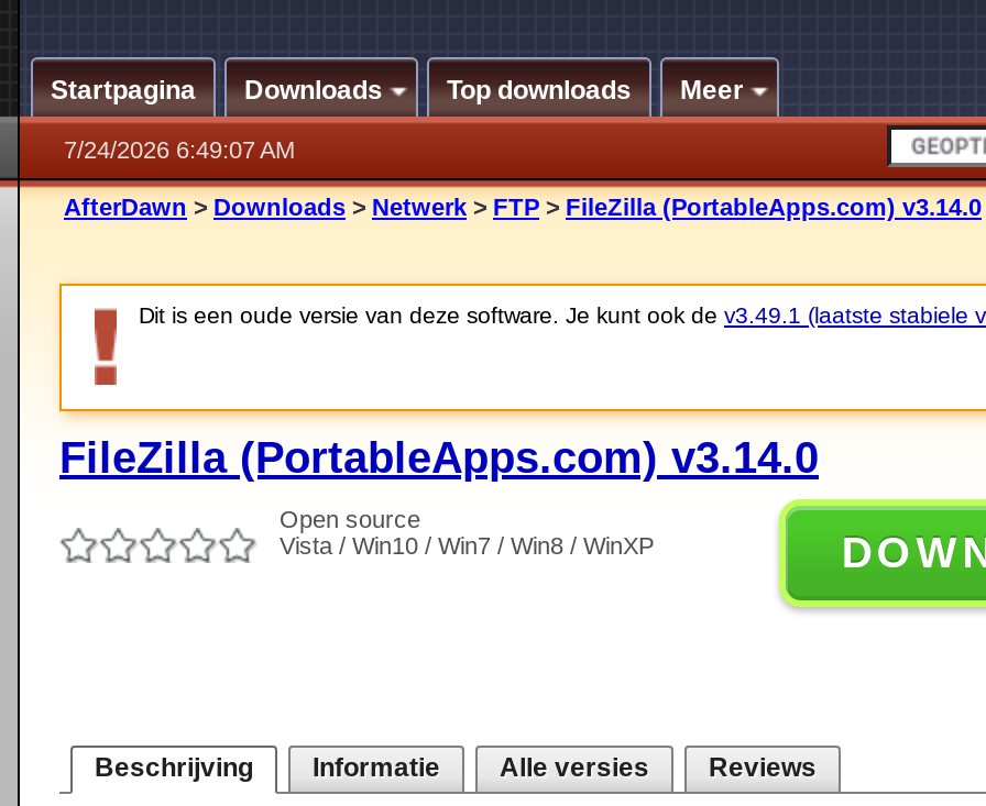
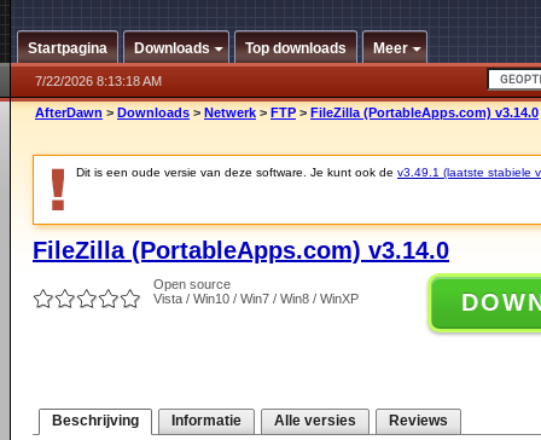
[64,136,295,163] 7/24/2026 6:49:07 AM -> [35,74,162,88] 7/22/2026 8:13:18 AM

